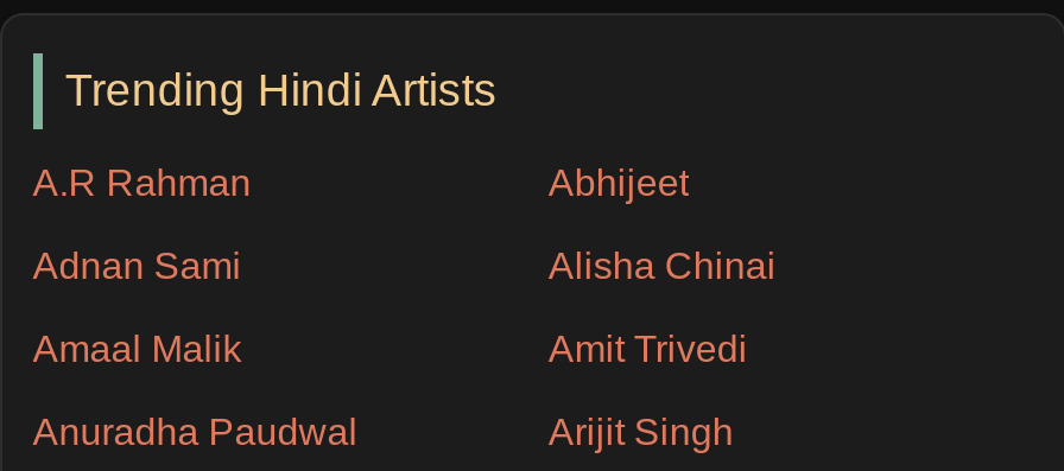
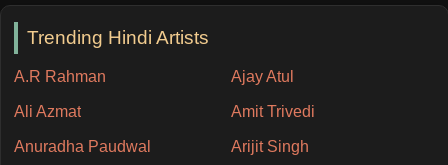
[33,163,776,370] Abhijeet | Adnan Sami | Alisha Chinai | Amaal Malik -> [14,68,294,120] Ajay Atul | Ali Azmat

